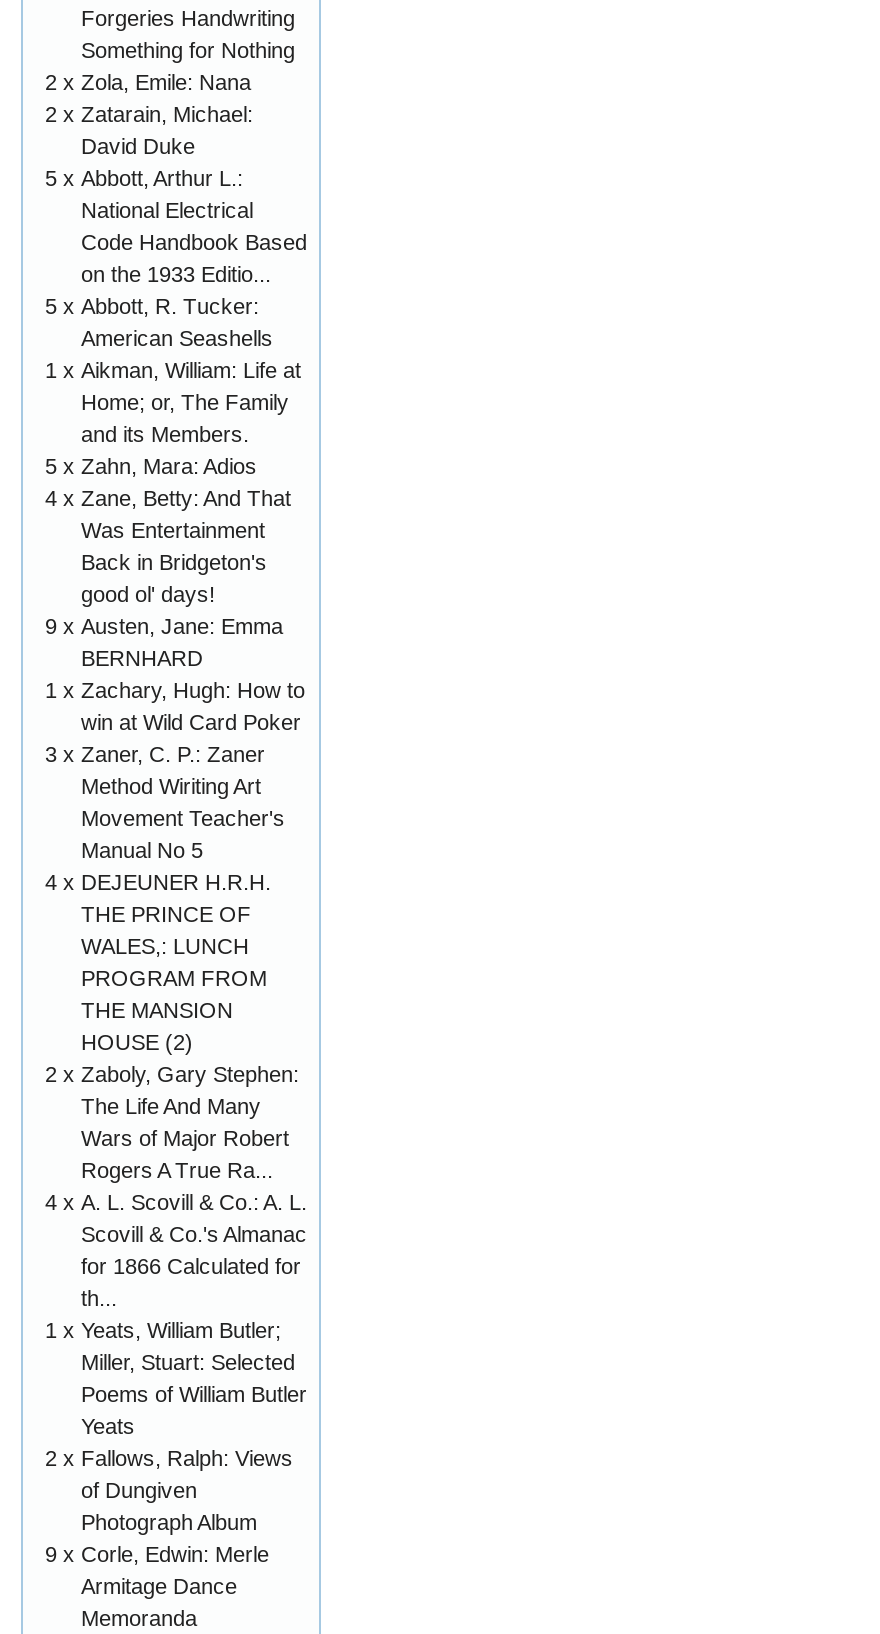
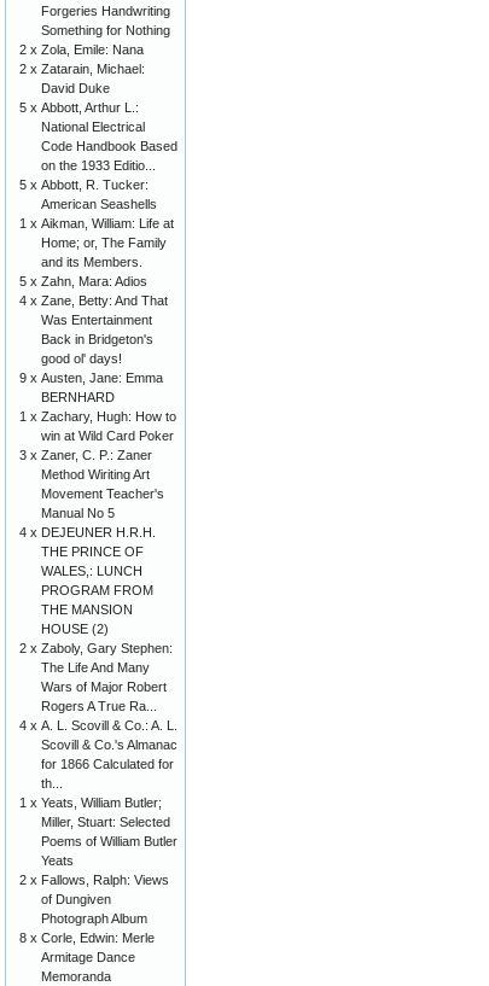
[45,1542,269,1566] 9 x Corle, Edwin: Merle -> [19,930,155,945] 8 x Corle, Edwin: Merle

